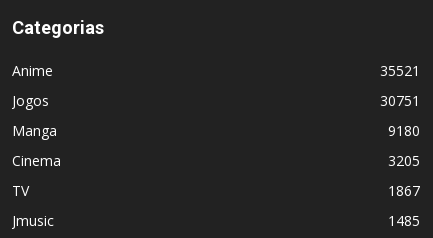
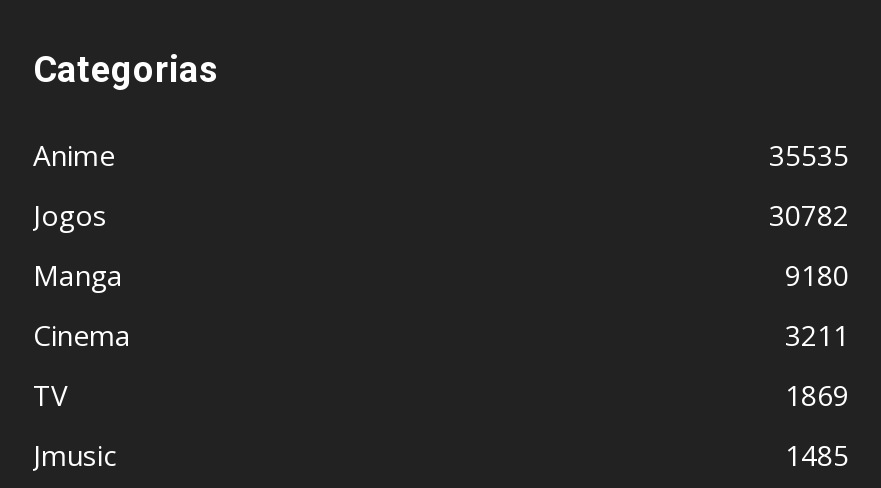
[380,61,420,80] 35521 -> [769,135,849,173] 35535
[380,91,420,110] 30751 -> [769,195,849,233] 30782
[388,151,420,170] 3205 -> [785,315,849,353] 3211
[388,181,420,200] 1867 -> [785,375,849,413] 1869

